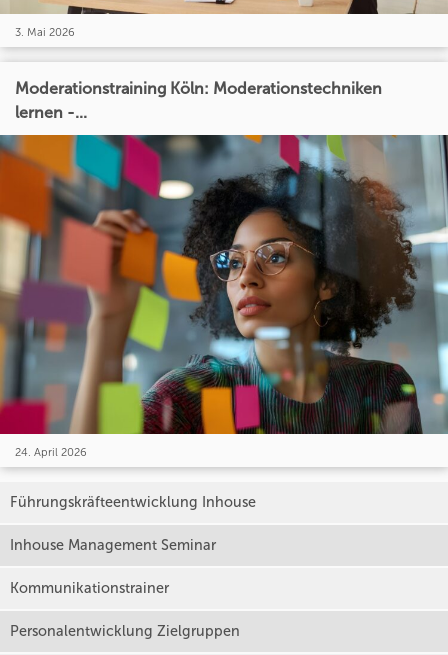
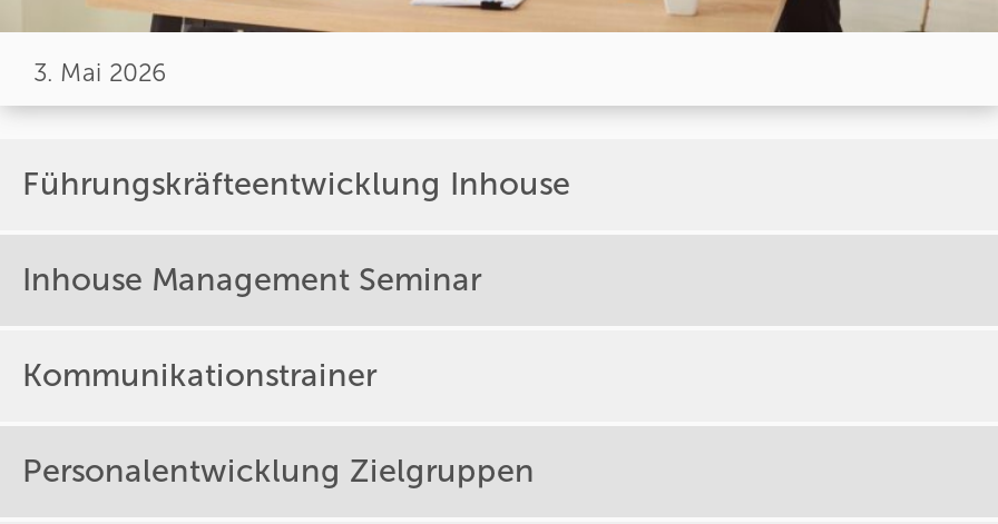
[15,79,382,122] Moderationstraining Köln: Moderationstechniken | lernen -... -> none
[3,134,445,459] [image] | 24. April 2026 -> none

